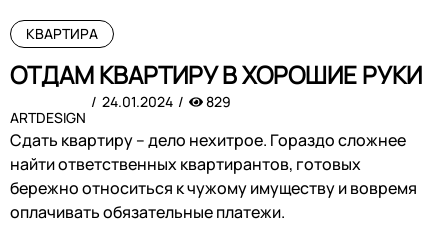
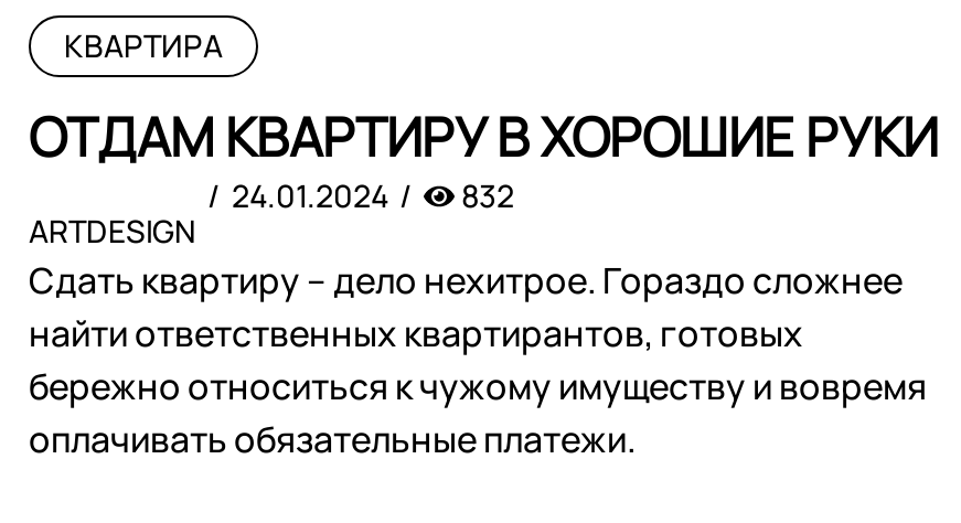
[102,92,231,111] 24.01.2024 829 -> [232,175,514,216] 24.01.2024 832

